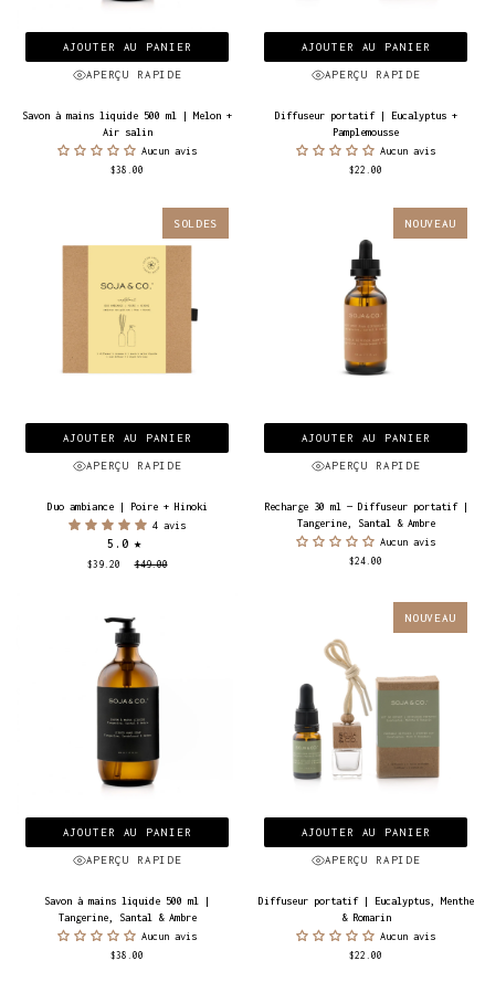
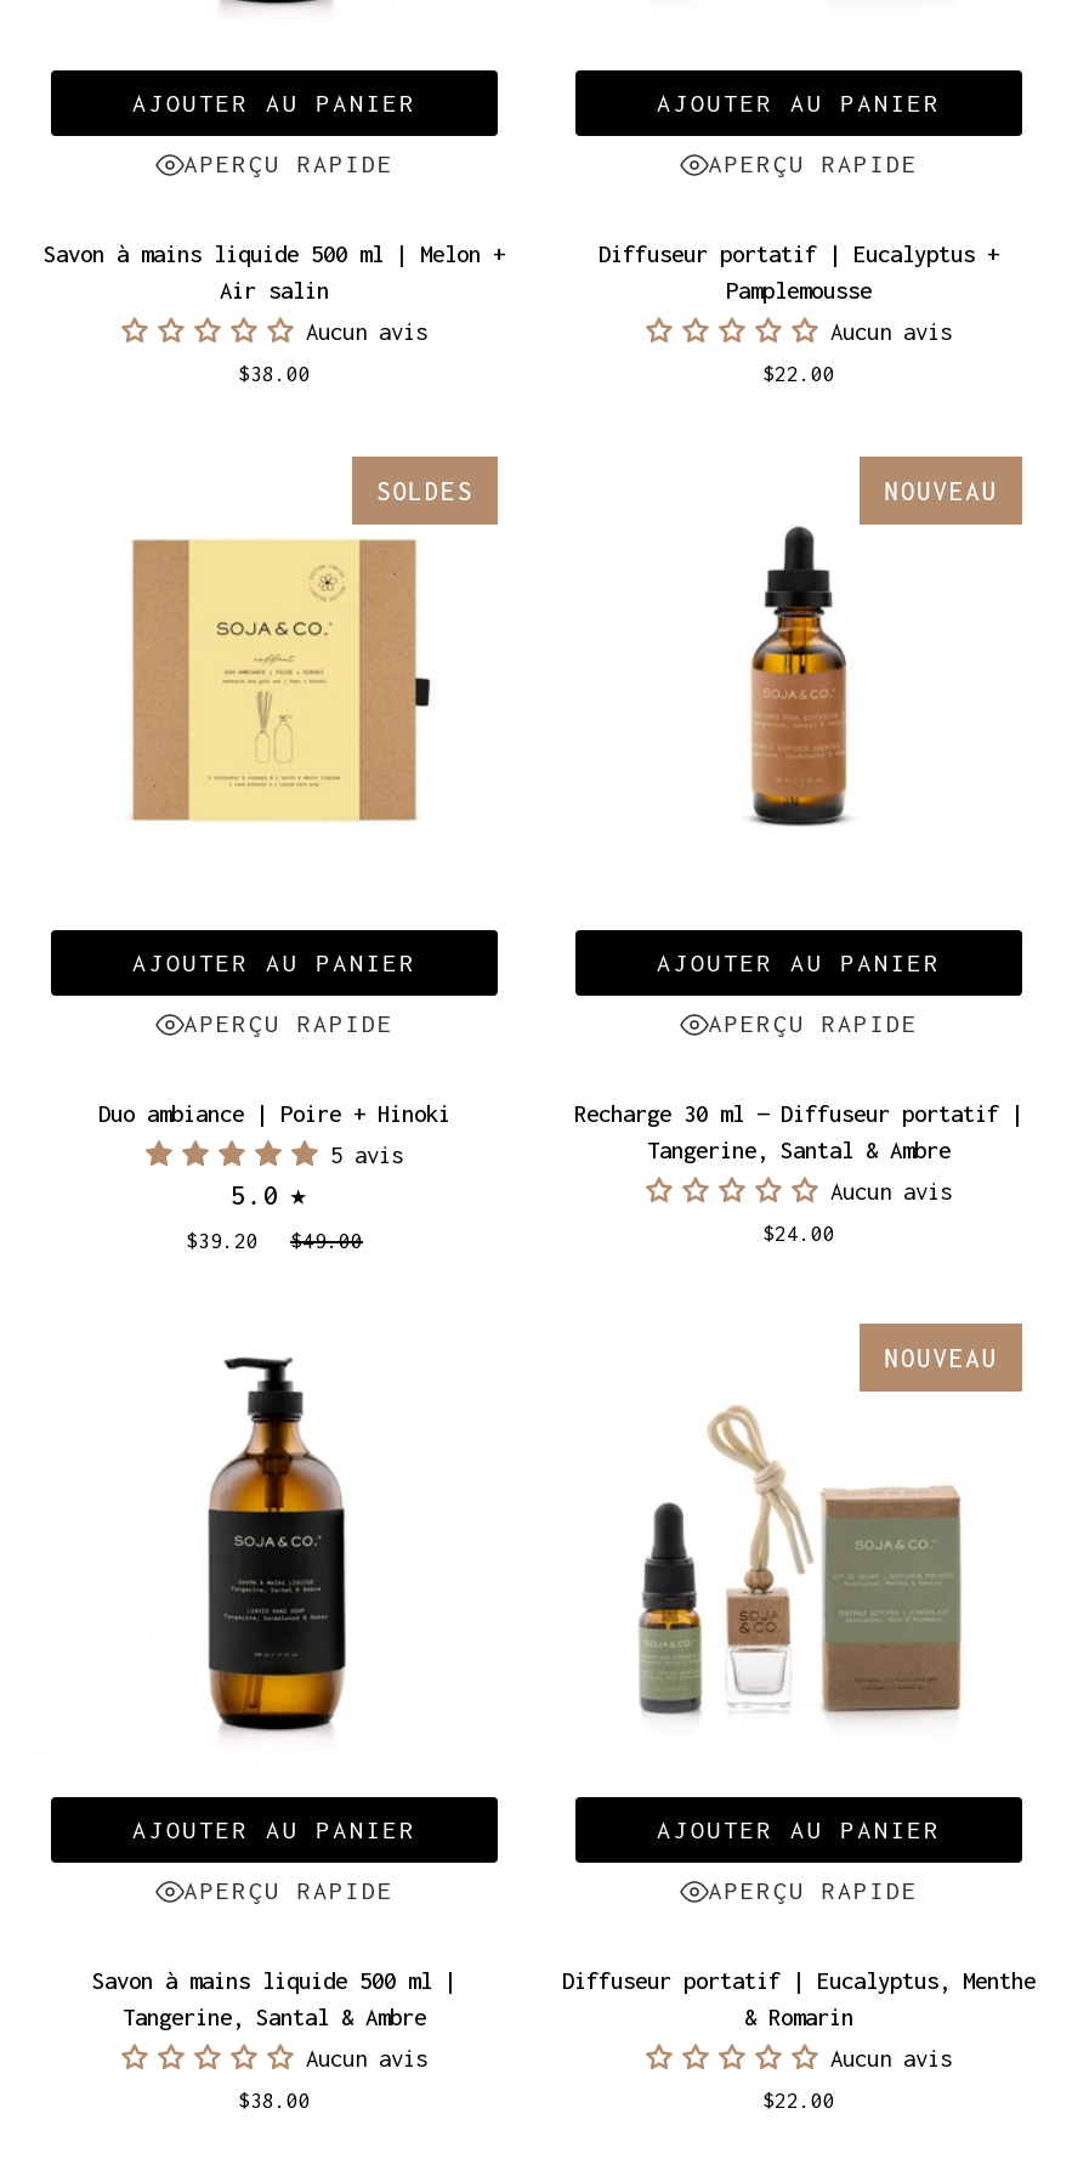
[152,519,186,531] 4 avis -> [330,1141,403,1168] 5 avis

